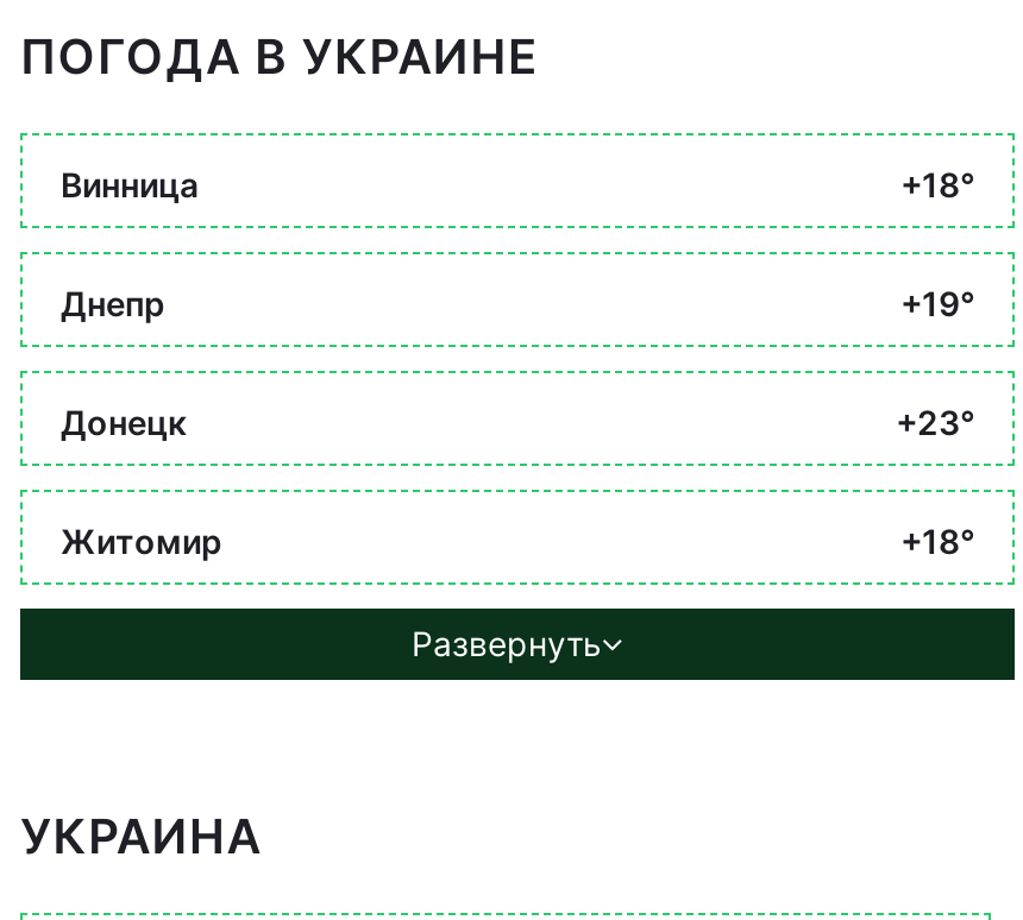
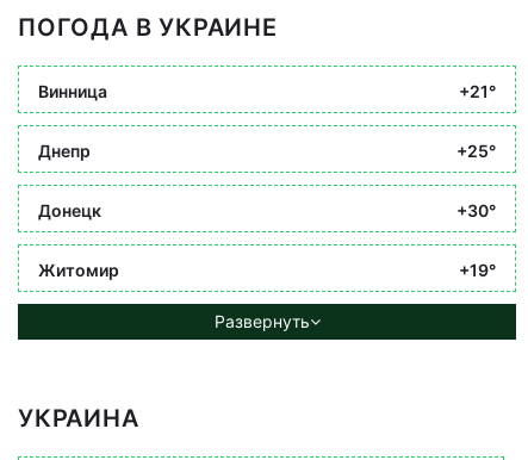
[900,163,974,203] +18° -> [459,80,496,101] +21°
[900,282,974,322] +19° -> [456,140,496,160] +25°
[896,401,974,441] +23° -> [456,200,496,220] +30°
[900,519,974,560] +18° -> [459,259,496,279] +19°

